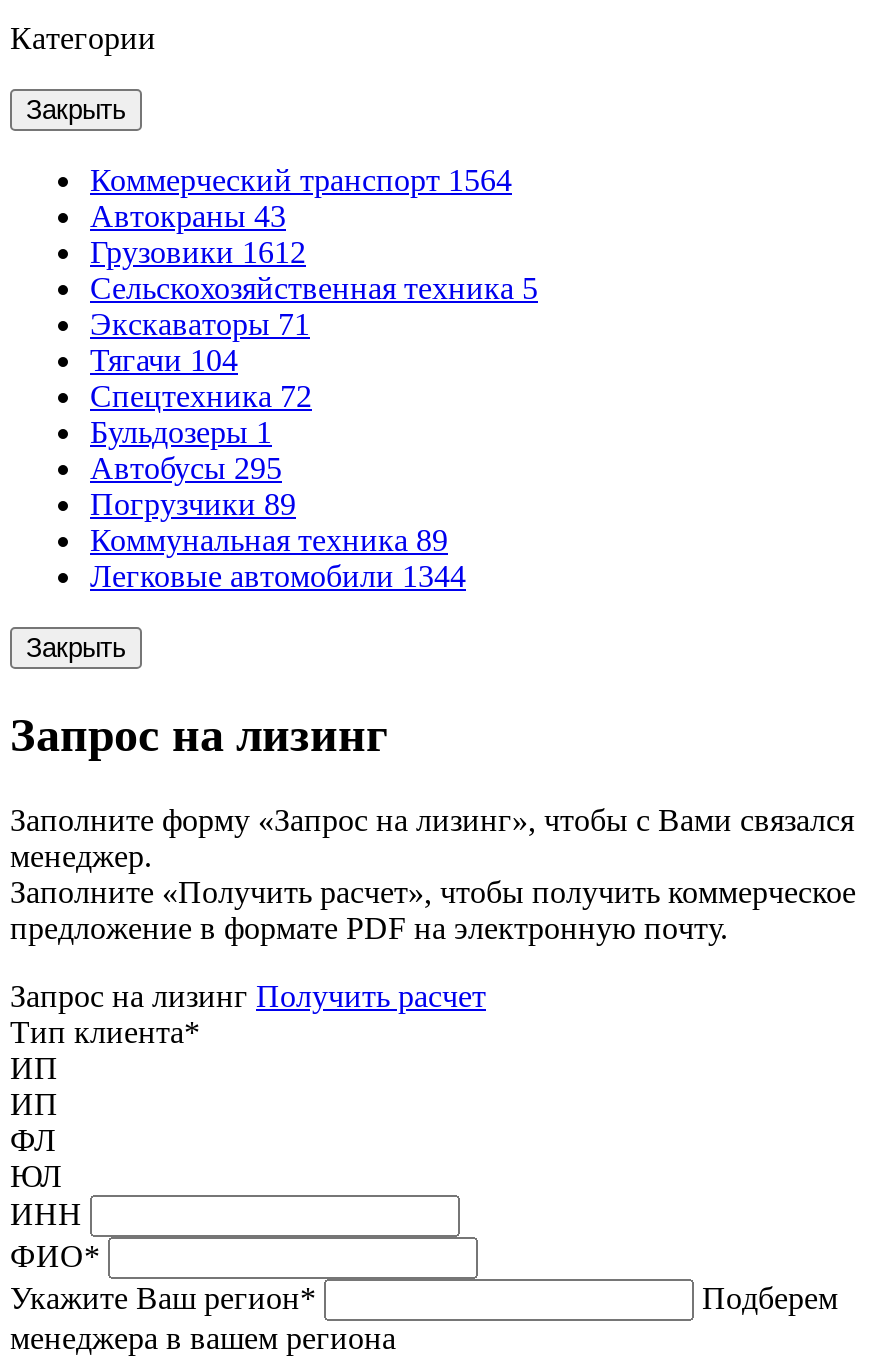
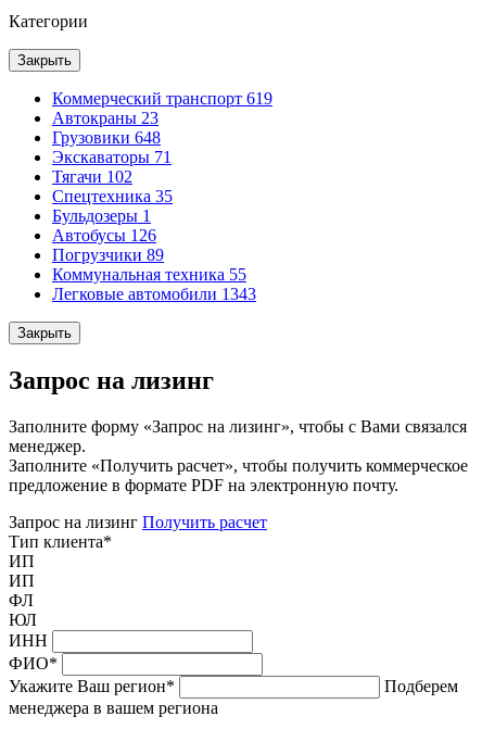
[90,163,538,305] Коммерческий транспорт 1564 | Автокраны 43 | Грузовики 1612 | Сельскохозяйственная техника 5 -> [52,89,272,147] Коммерческий транспорт 619 | Автокраны 23 | Грузовики 648
[90,343,238,377] Тягачи 104 -> [52,167,132,186] Тягачи 102
[90,379,312,413] Спецтехника 72 -> [52,187,173,205] Спецтехника 35
[90,451,282,485] Автобусы 295 -> [52,226,156,244] Автобусы 126
[90,523,448,557] Коммунальная техника 89 -> [52,265,246,284] Коммунальная техника 55
[90,559,466,593] Легковые автомобили 1344 -> [52,285,256,303] Легковые автомобили 1343

